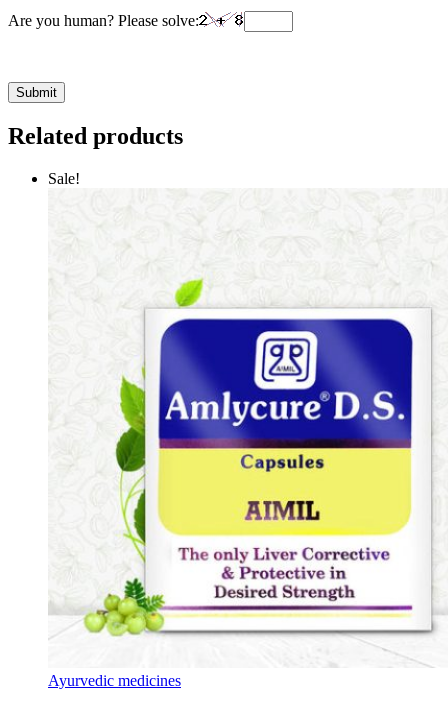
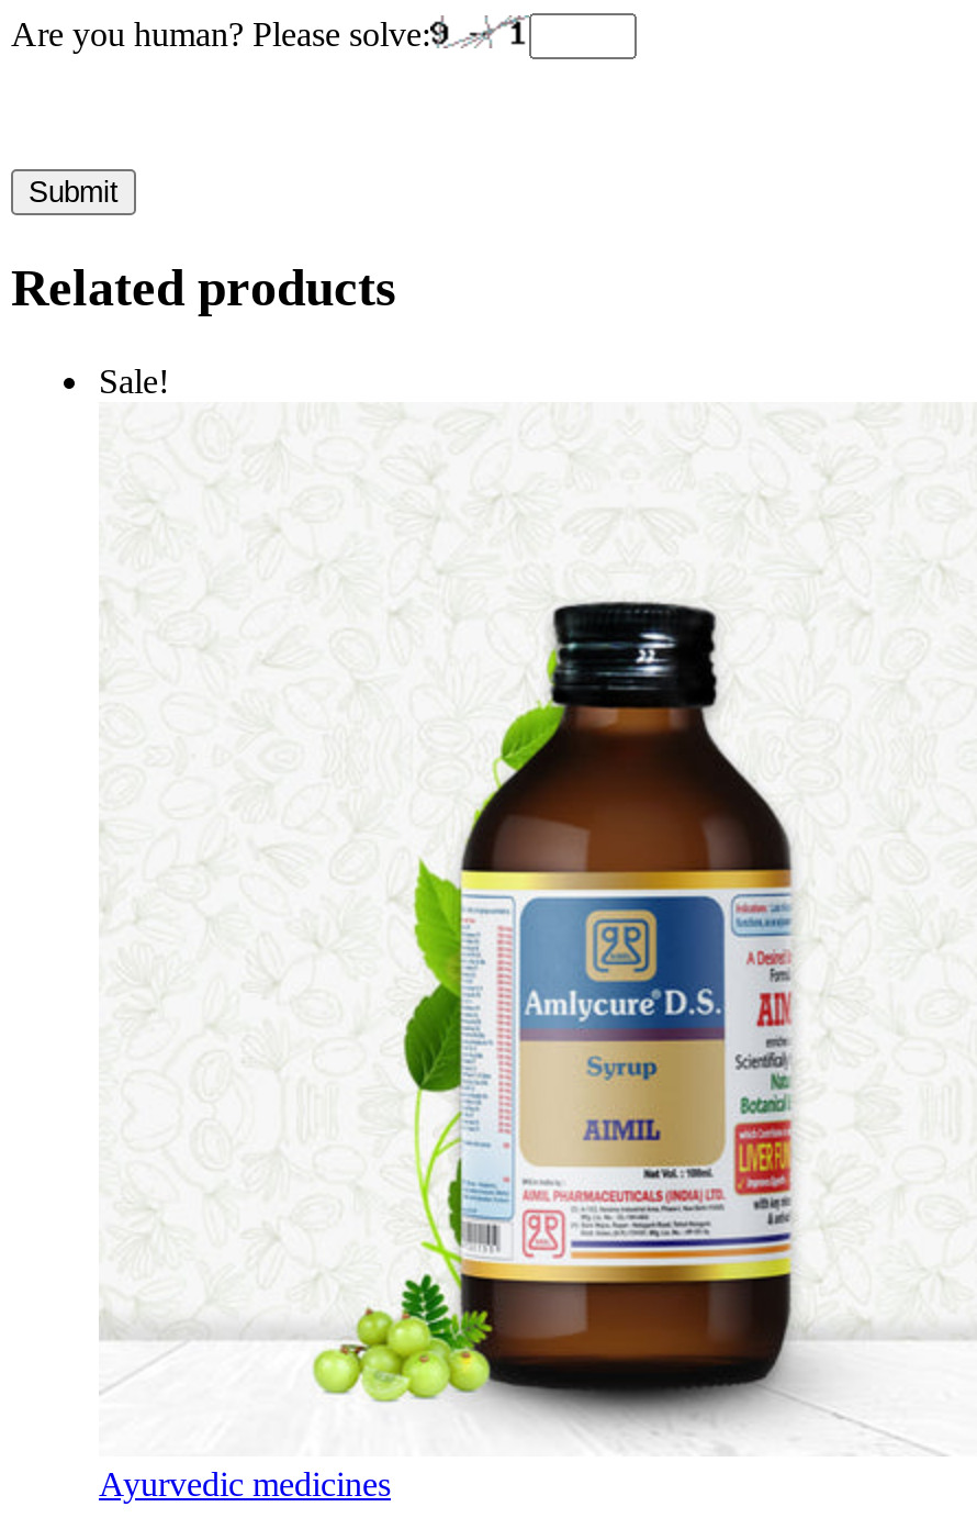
[83,277,436,656] [image] -> [178,600,948,1430] [image]

